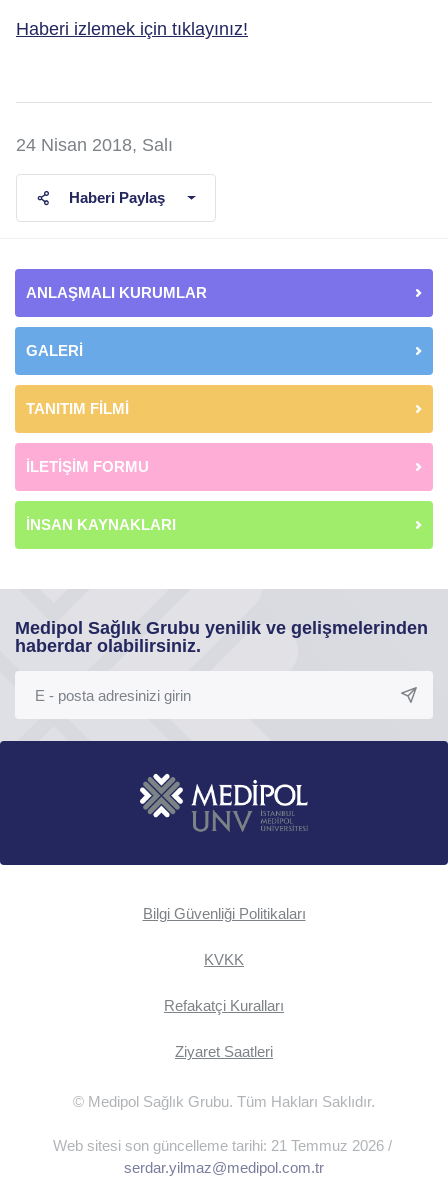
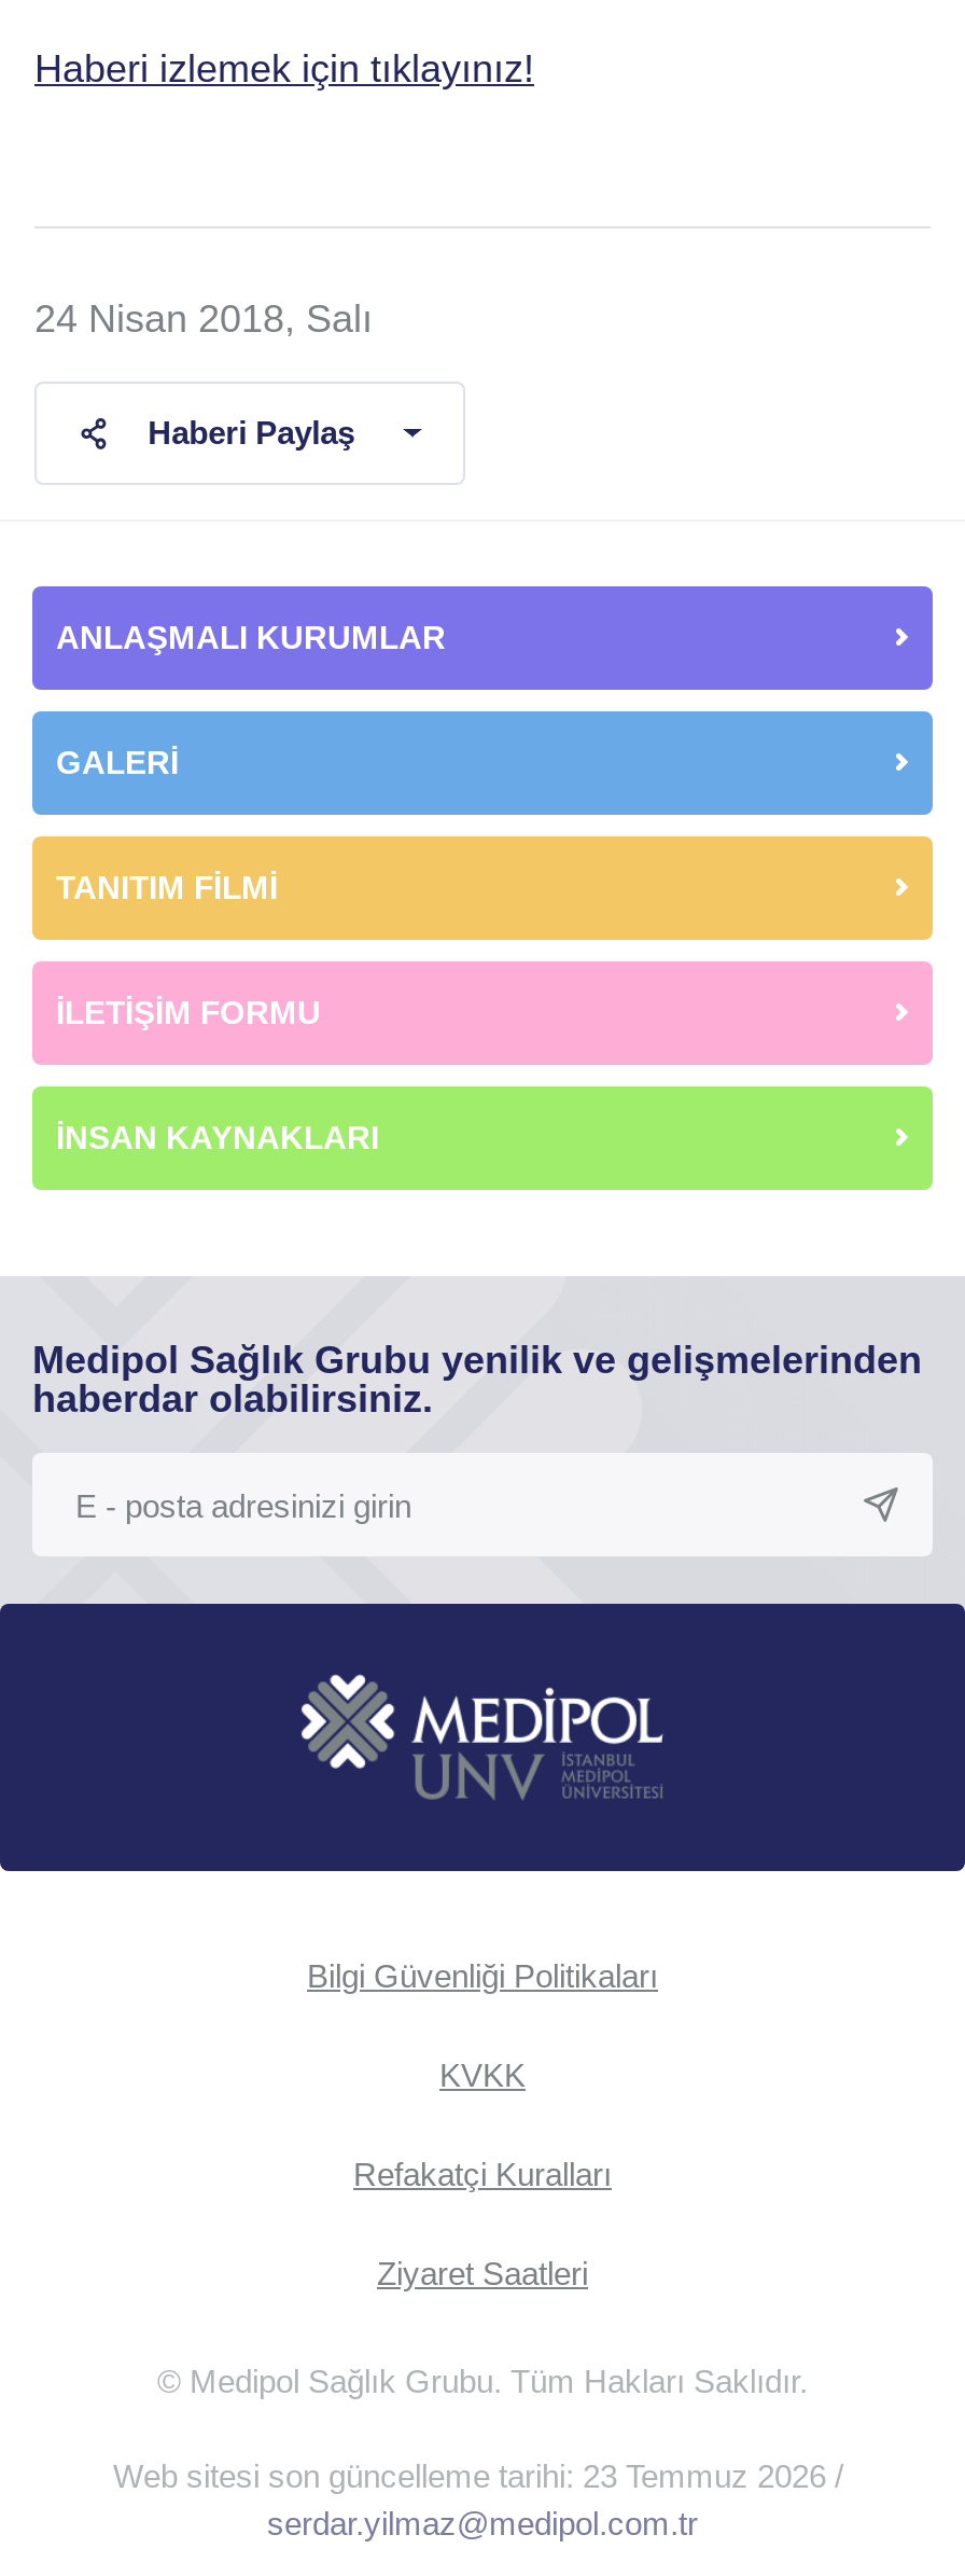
[52,1137,395,1154] Web sitesi son güncelleme tarihi: 21 Temmuz 2026 / -> [113,2457,852,2494] Web sitesi son güncelleme tarihi: 23 Temmuz 2026 /

